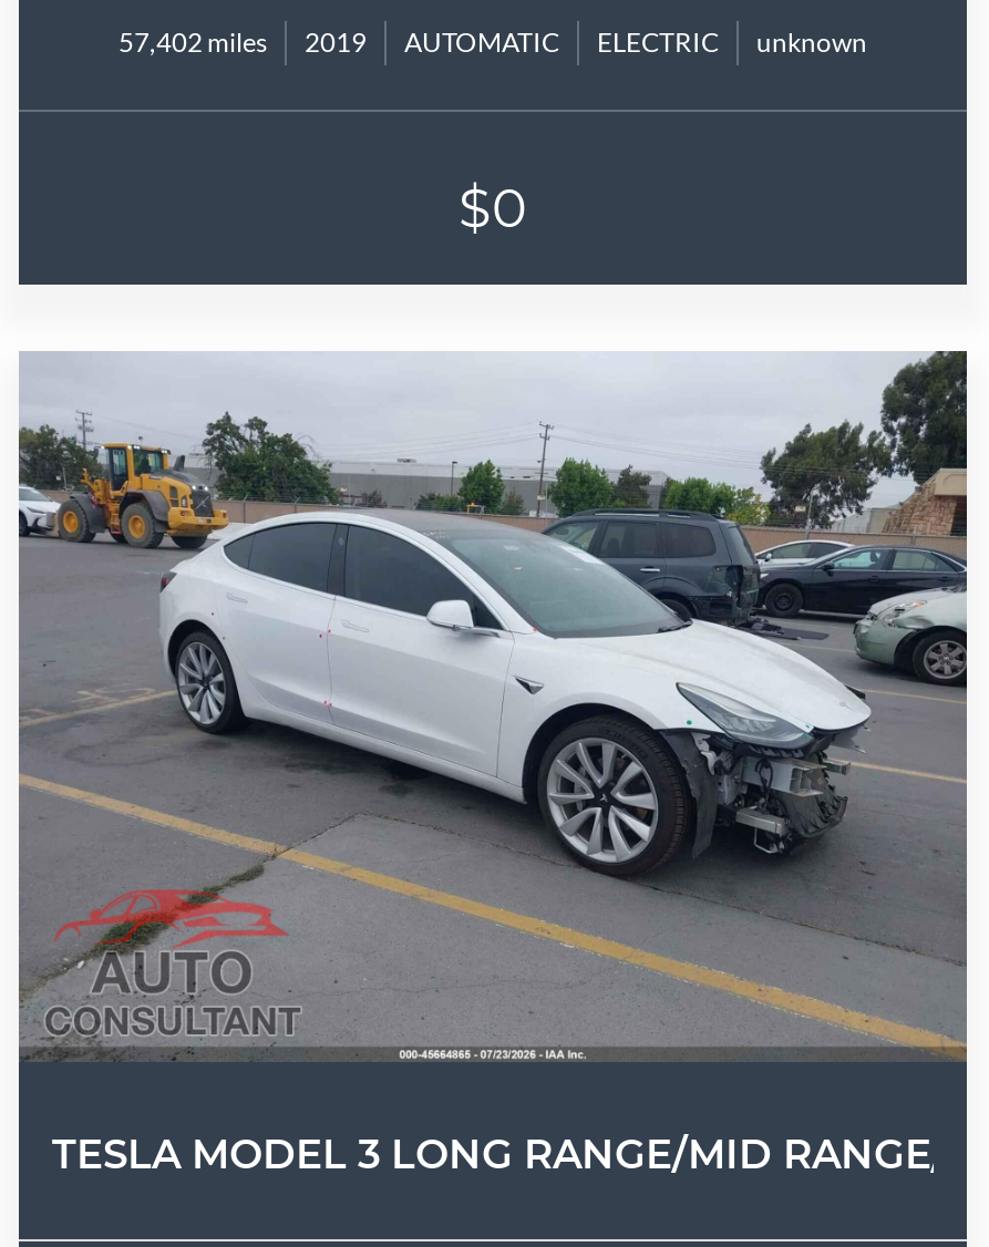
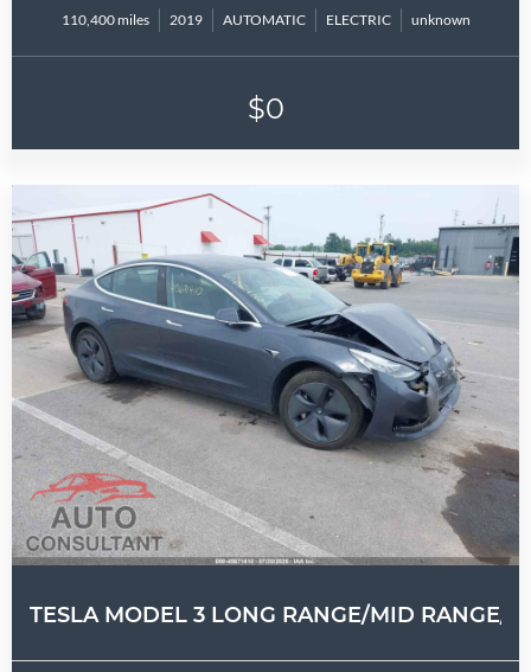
[119,26,867,59] 57,402 miles 2019 AUTOMATIC ELECTRIC unknown -> [61,11,470,29] 110,400 miles 2019 AUTOMATIC ELECTRIC unknown
[17,349,969,1060] [image] -> [12,185,520,565] [image]

